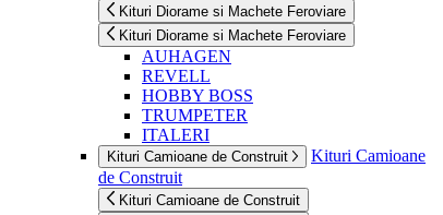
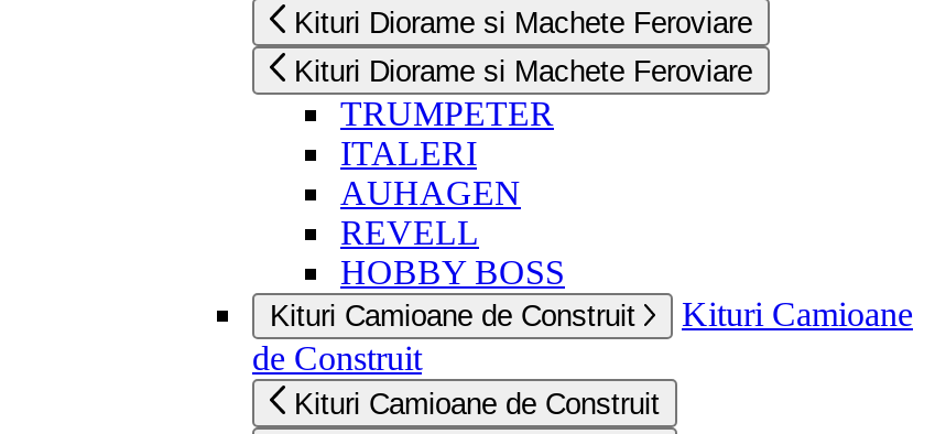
moved [142,47,253,105] -> [340,175,565,292]: AUHAGEN | REVELL | HOBBY BOSS
moved [142,106,248,144] -> [340,96,554,173]: TRUMPETER | ITALERI

